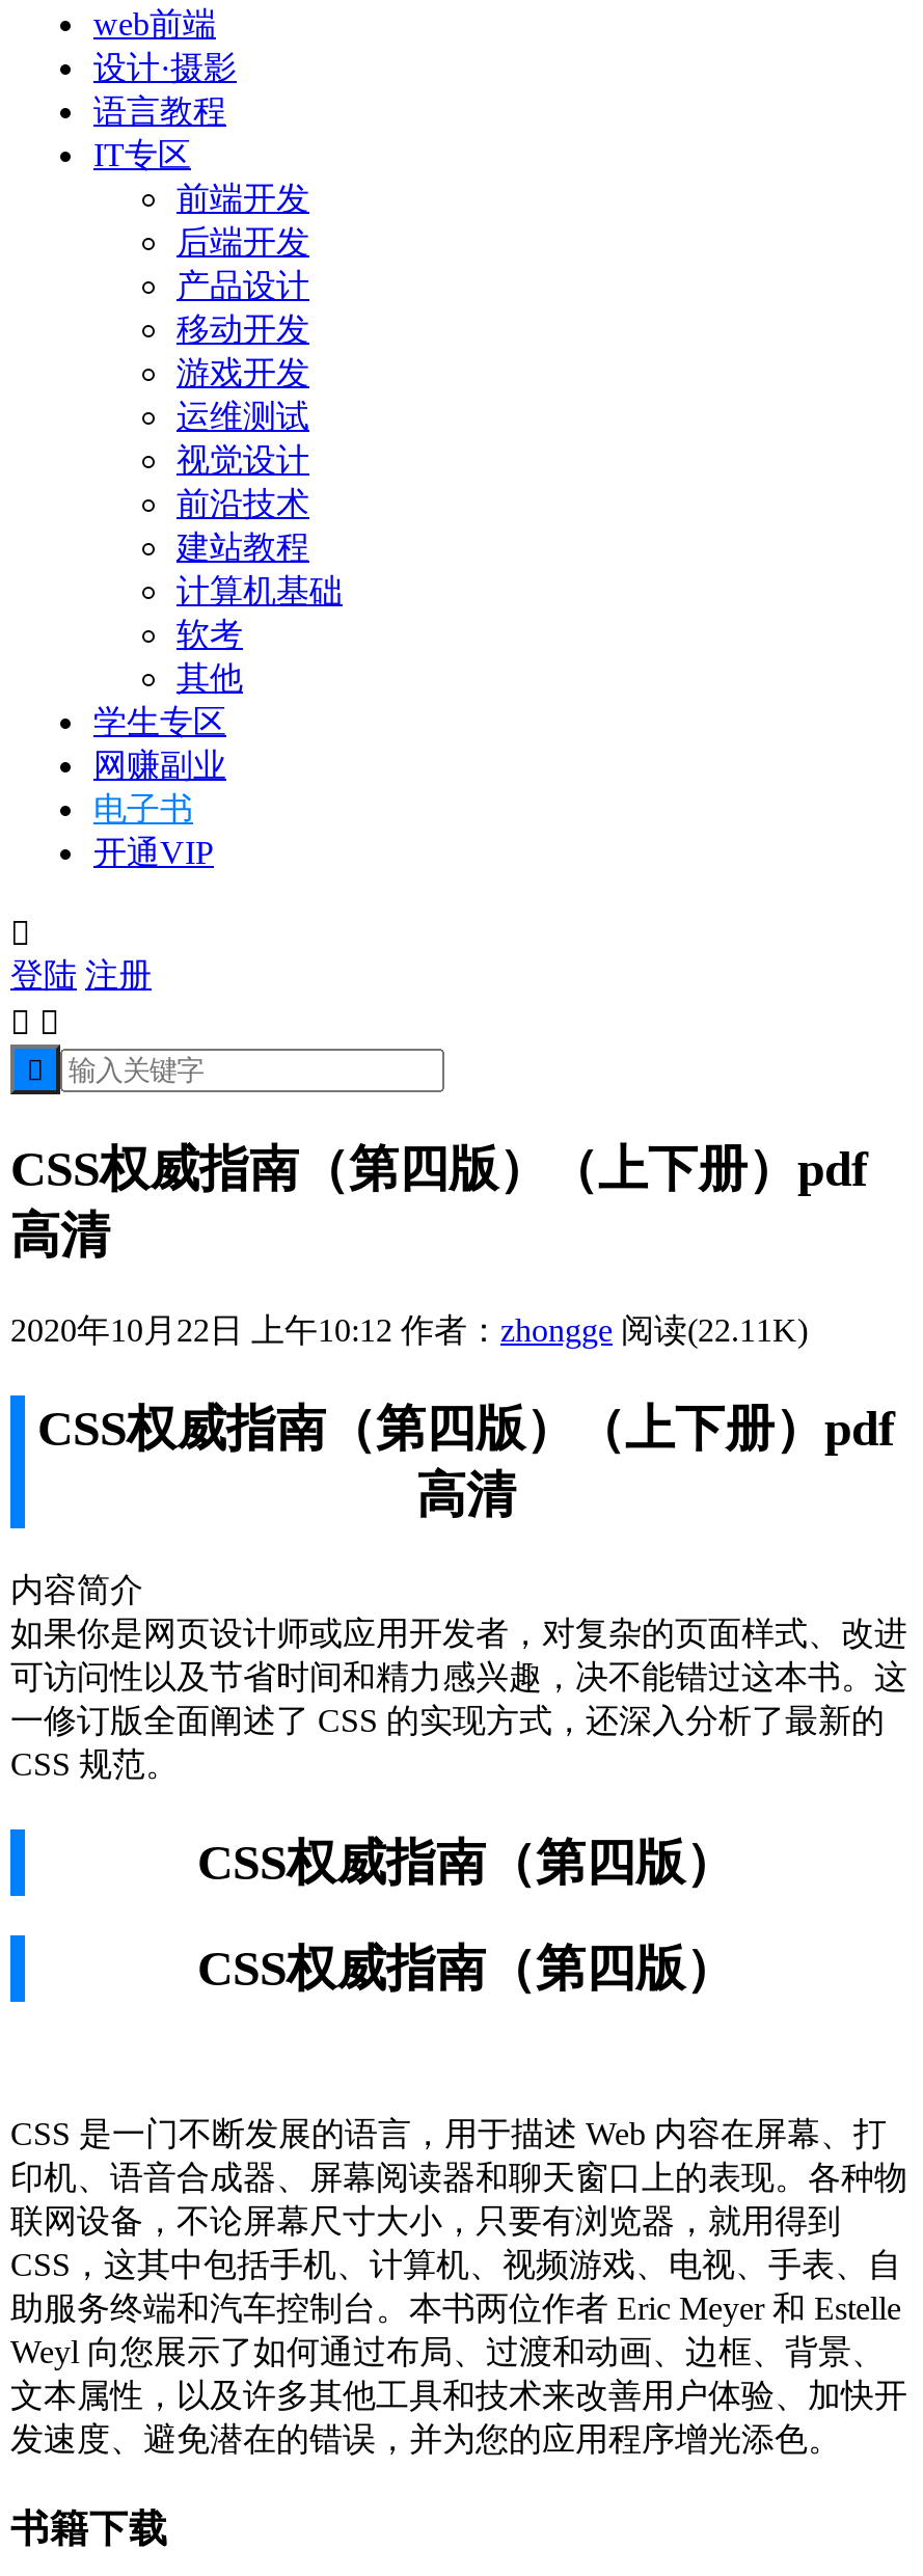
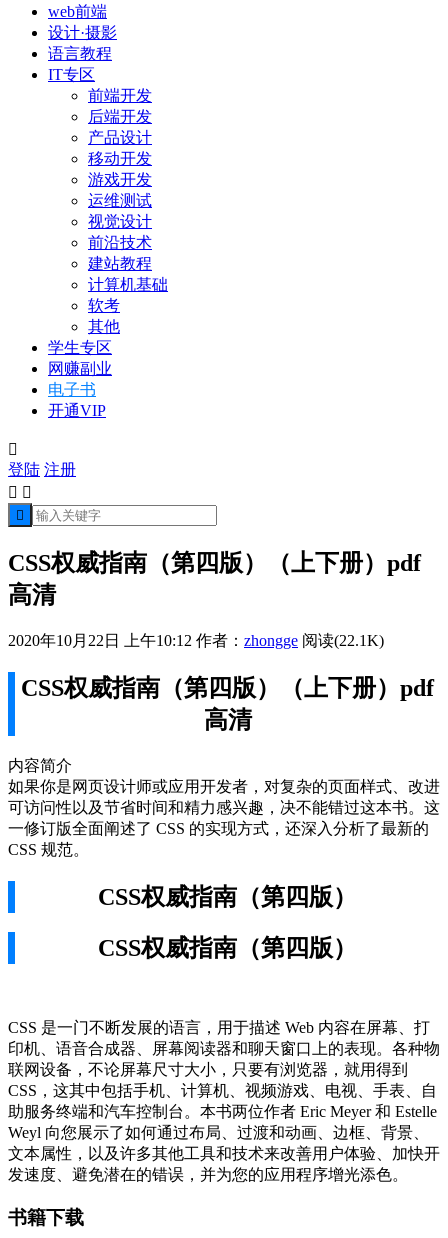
[10,1312,808,1347] 2020年10月22日 上午10:12 作者：zhongge 阅读(22.11K) -> [8,632,384,649] 2020年10月22日 上午10:12 作者：zhongge 阅读(22.1K)

